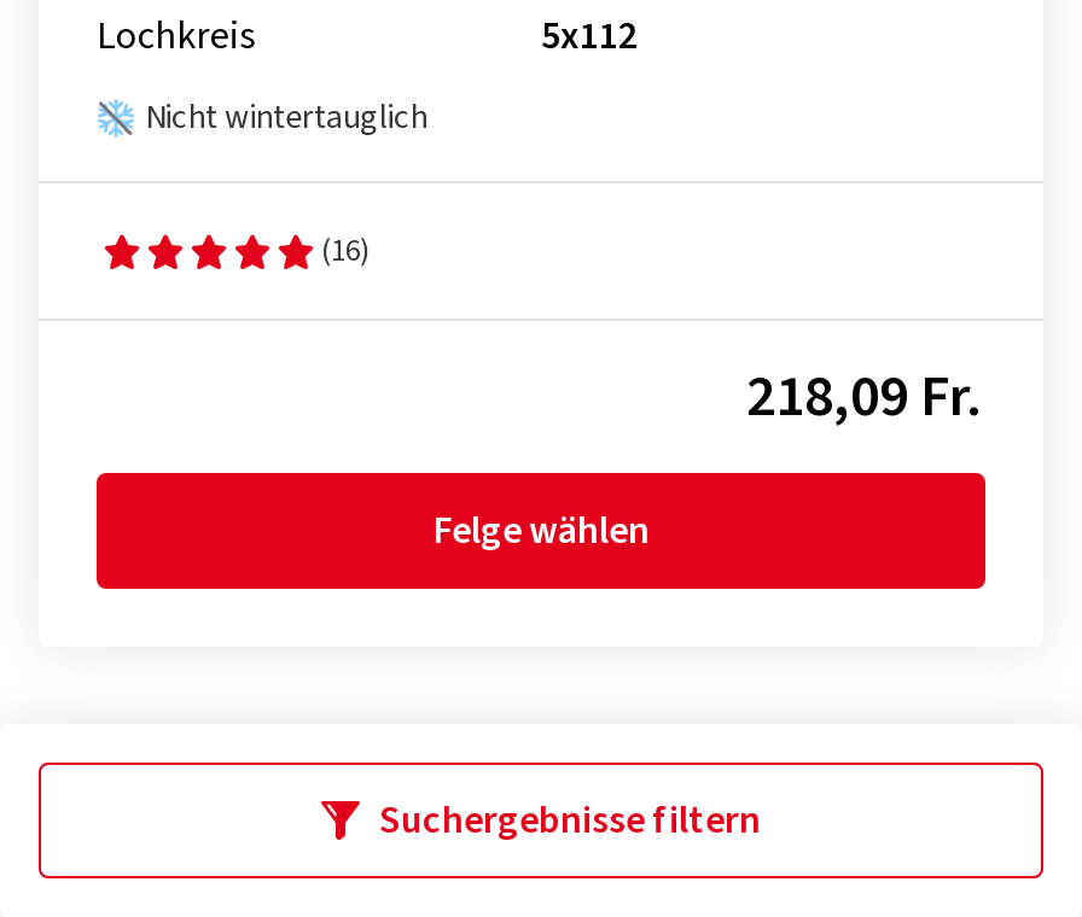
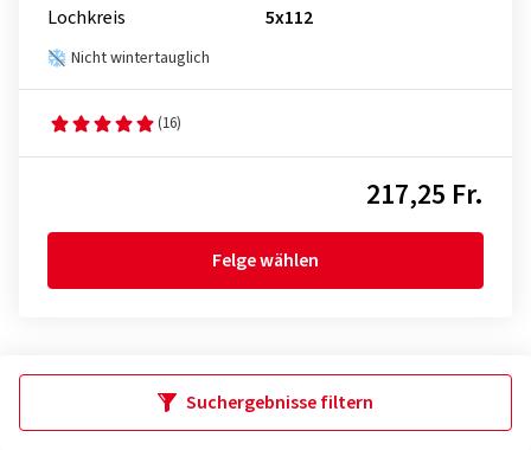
[746,355,985,439] 218,09 Fr. -> [366,174,484,216] 217,25 Fr.

